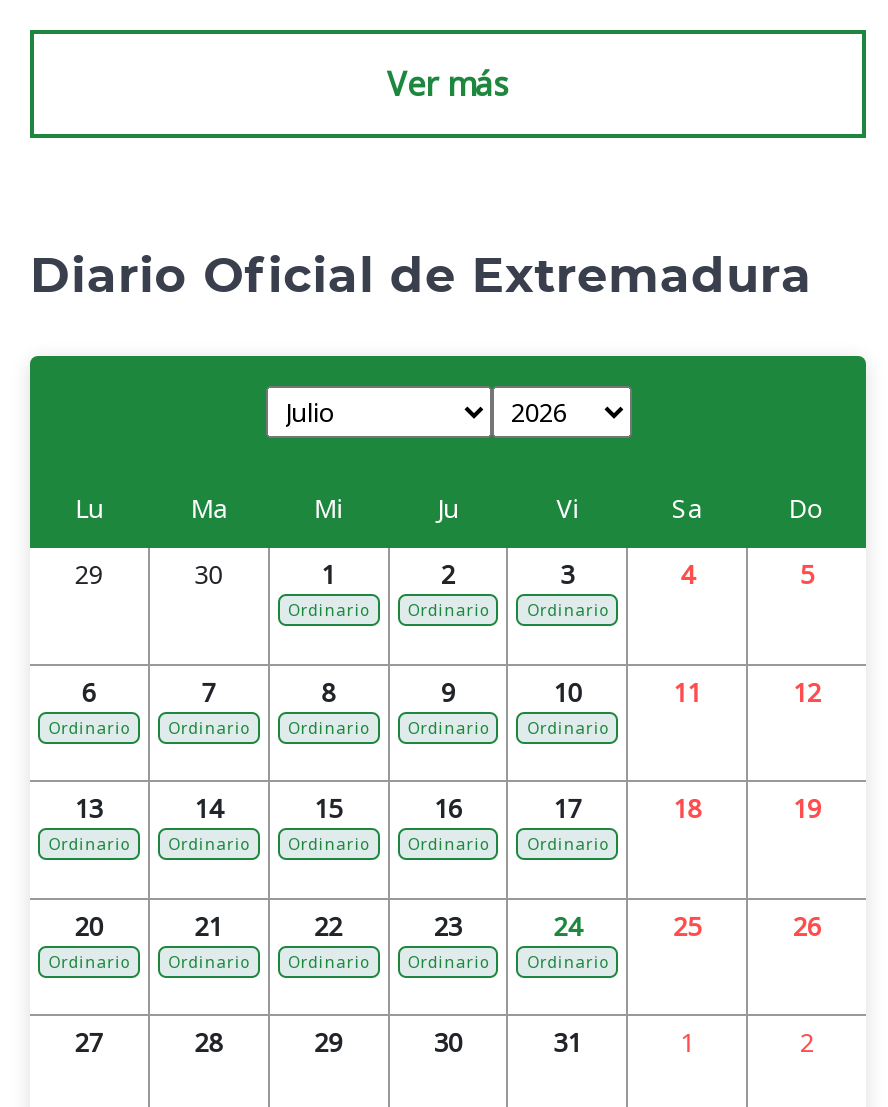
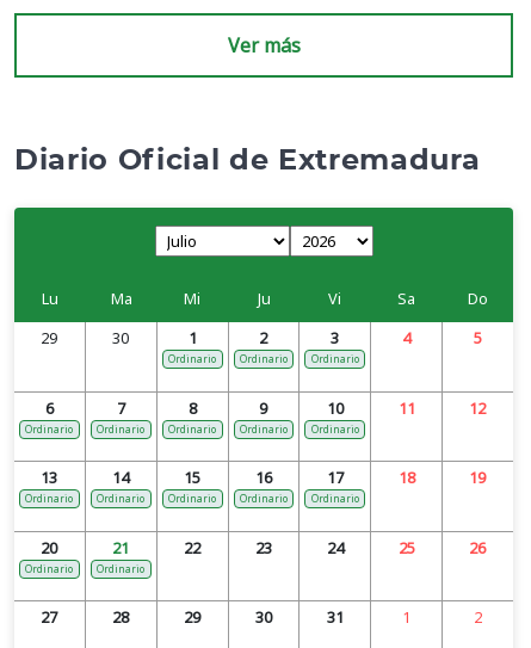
[288,949,368,971] Ordinario -> none
[408,949,488,971] Ordinario -> none
[528,949,608,971] Ordinario -> none

